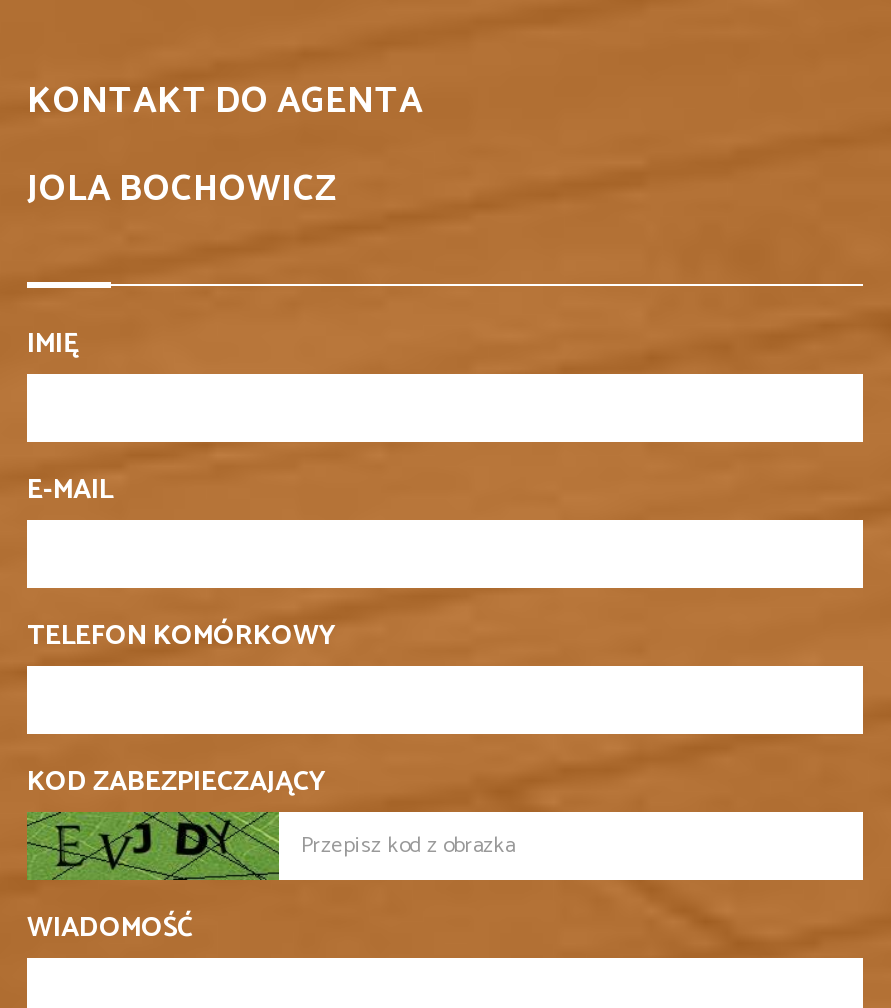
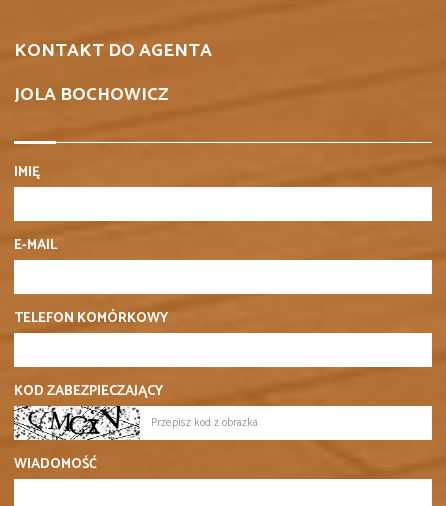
[25,812,281,882] [image] -> [13,406,140,441] [image]

